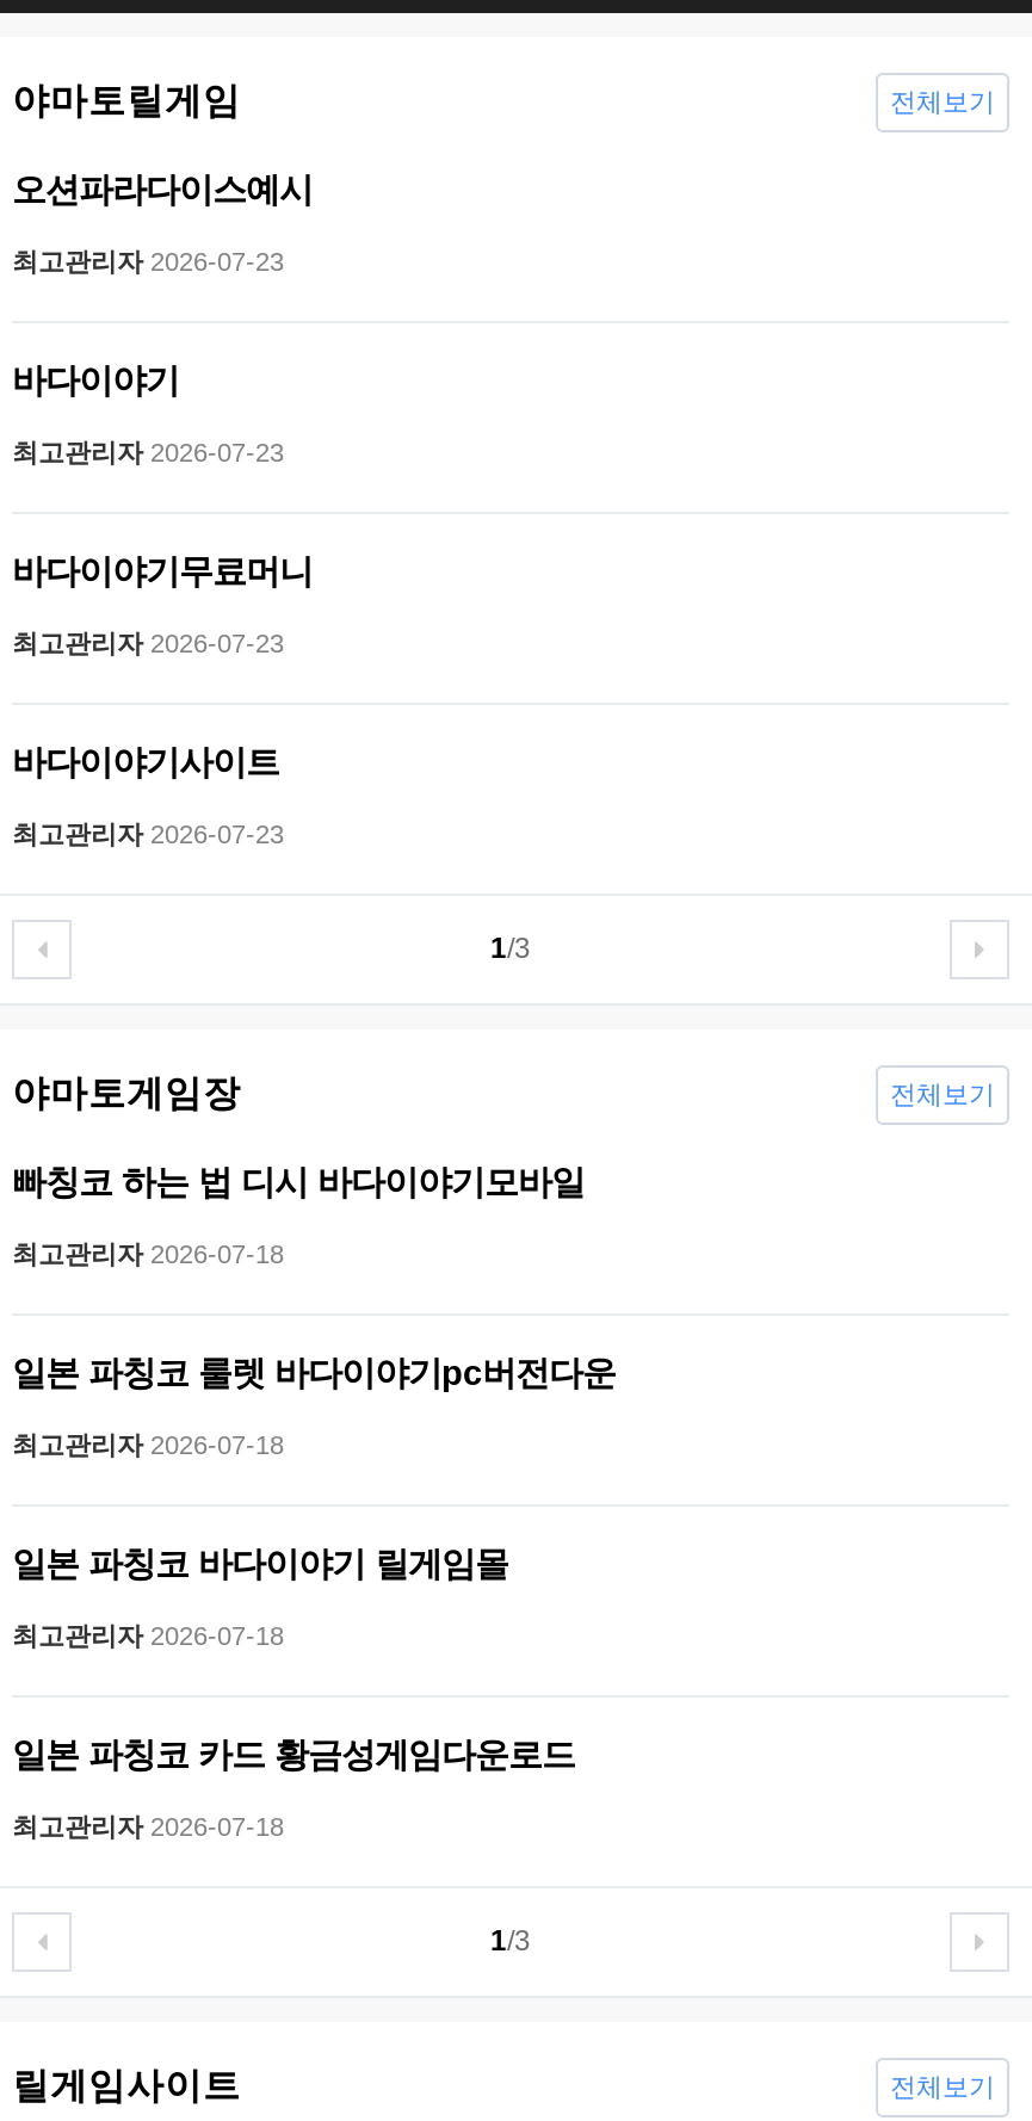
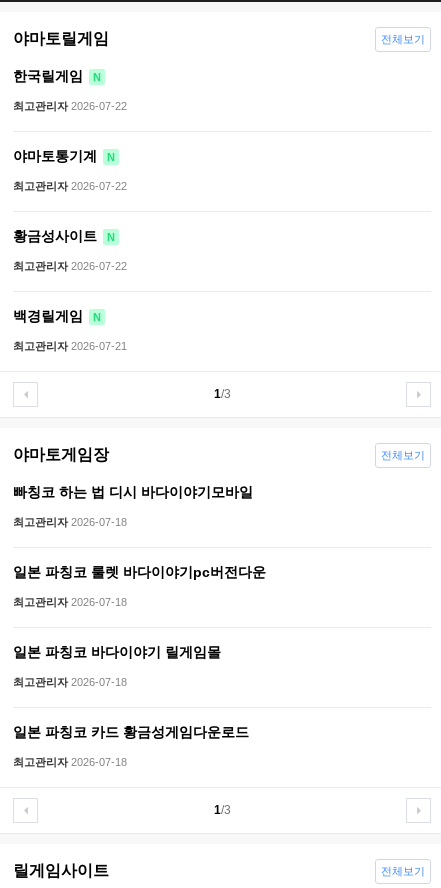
[12,171,313,209] 오션파라다이스예시 -> [13,68,101,84] 한국릴게임 N
[12,247,284,276] 최고관리자 2026-07-23 -> [13,100,127,112] 최고관리자 2026-07-22
[12,361,179,400] 바다이야기 -> [13,148,115,164] 야마토통기계 N
[12,438,284,466] 최고관리자 2026-07-23 -> [13,180,127,192] 최고관리자 2026-07-22
[12,552,313,590] 바다이야기무료머니 -> [13,228,115,244] 황금성사이트 N
[12,629,284,657] 최고관리자 2026-07-23 -> [13,260,127,272] 최고관리자 2026-07-22
[12,743,279,781] 바다이야기사이트 -> [13,308,101,324] 백경릴게임 N
[12,820,284,848] 최고관리자 2026-07-23 -> [13,340,127,352] 최고관리자 2026-07-21

